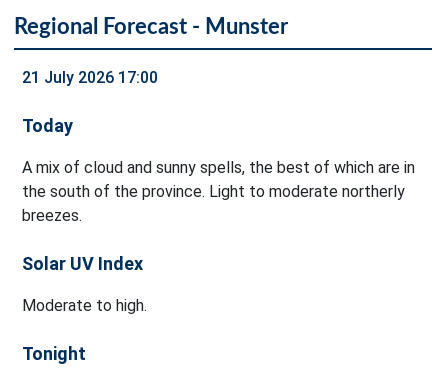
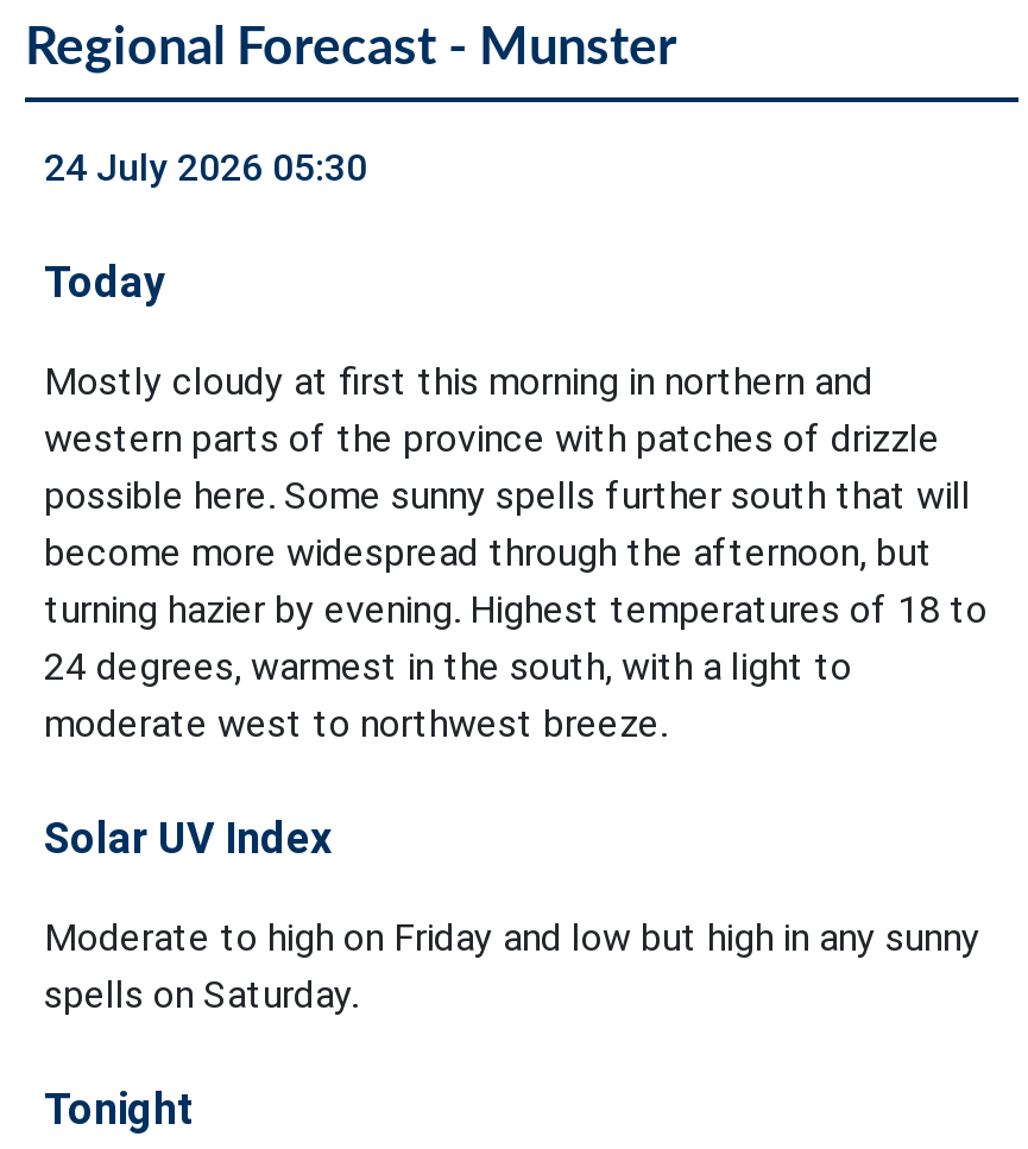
[22,68,158,87] 21 July 2026 17:00 -> [44,146,367,191] 24 July 2026 05:30
[22,158,415,225] A mix of cloud and sunny spells, the best of which are in | the south of the province. Light to moderate northerly | breezes. -> [44,360,988,747] Mostly cloudy at first this morning in northern and | western parts of the province with patches of drizzle | possible here. Some sunny spells further south that will | become more widespread through the afternoon, but | turning hazier by evening. Highest temperatures of 18 to | 24 degrees, warmest in the south, with a light to | moderate west to northwest breeze.
[22,296,147,315] Moderate to high. -> [44,916,980,1018] Moderate to high on Friday and low but high in any sunny | spells on Saturday.

